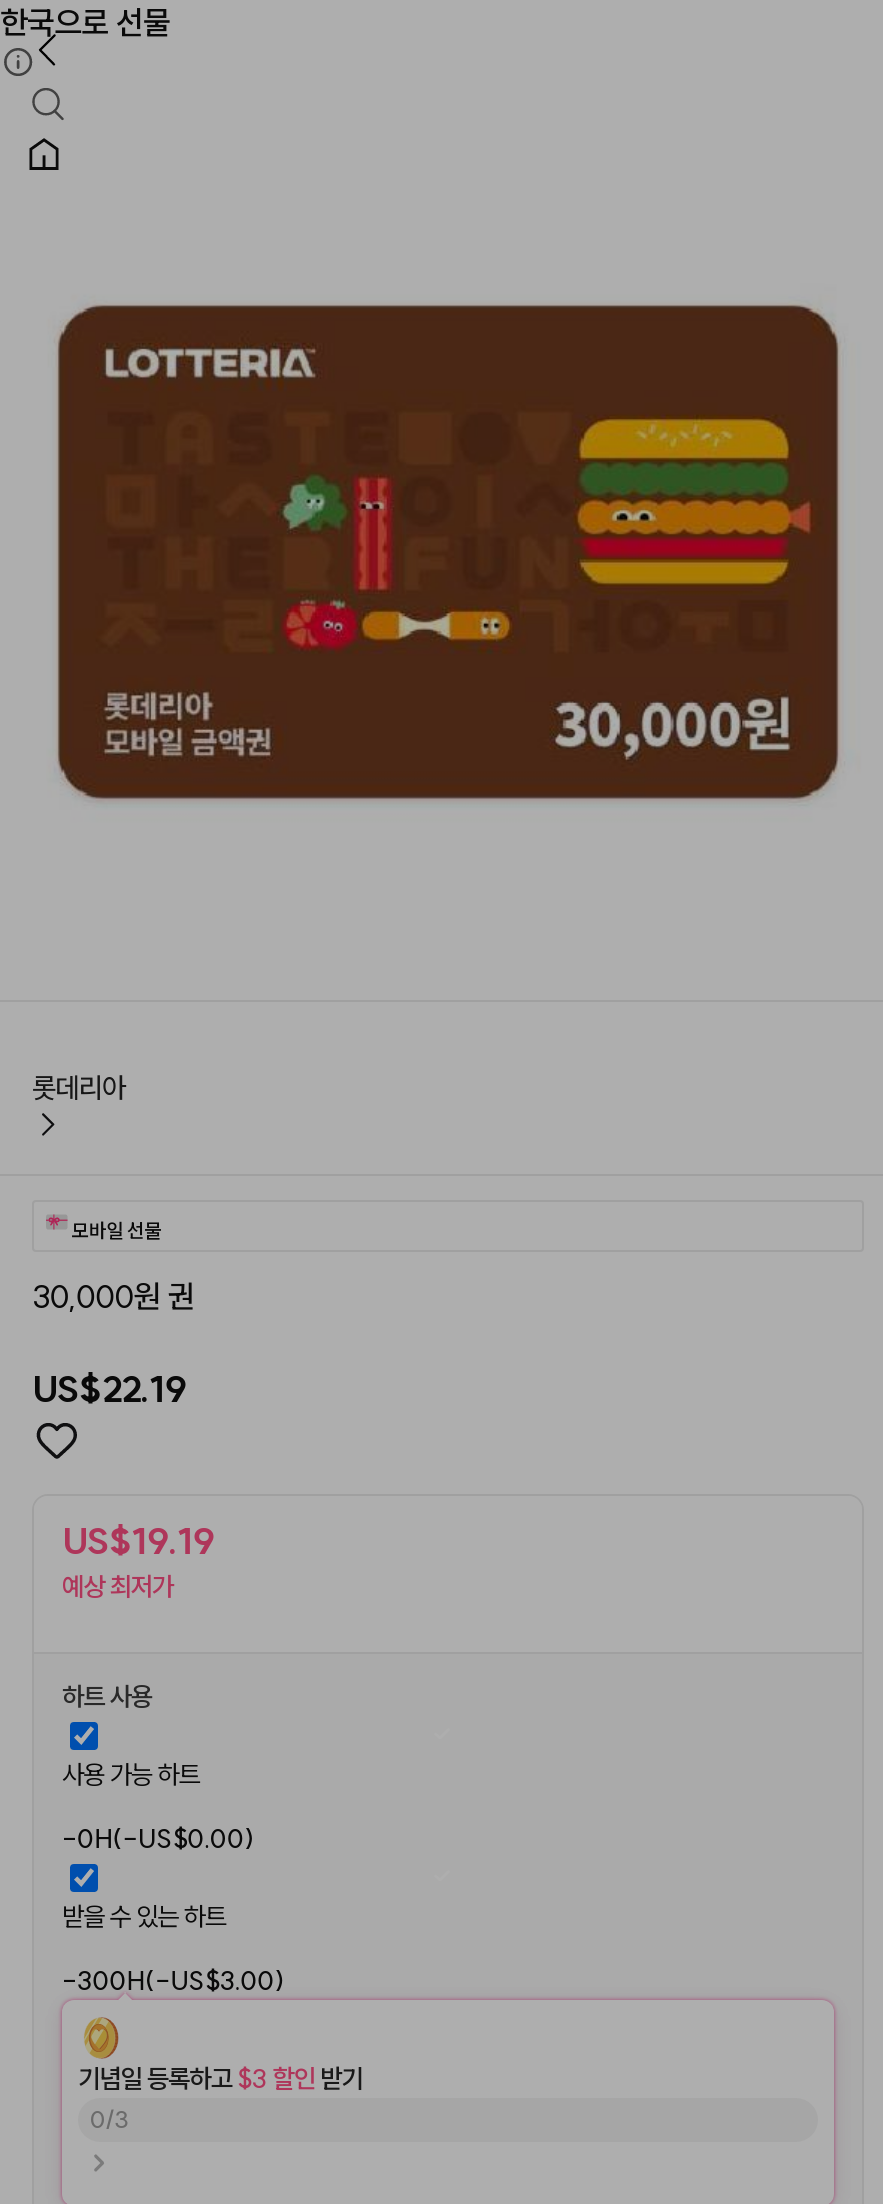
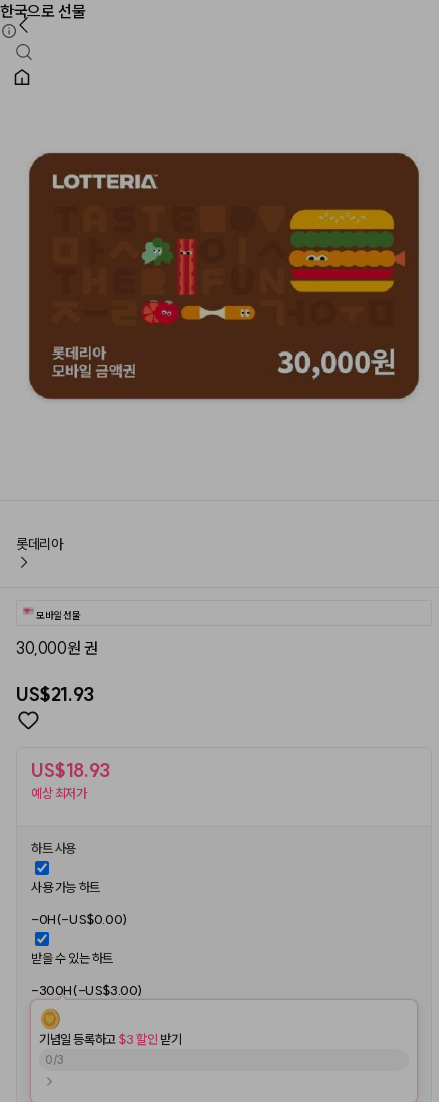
[32,1366,186,1412] US$22.19 -> [16,683,94,706] US$21.93
[62,1518,214,1564] US$19.19 -> [31,759,110,782] US$18.93

